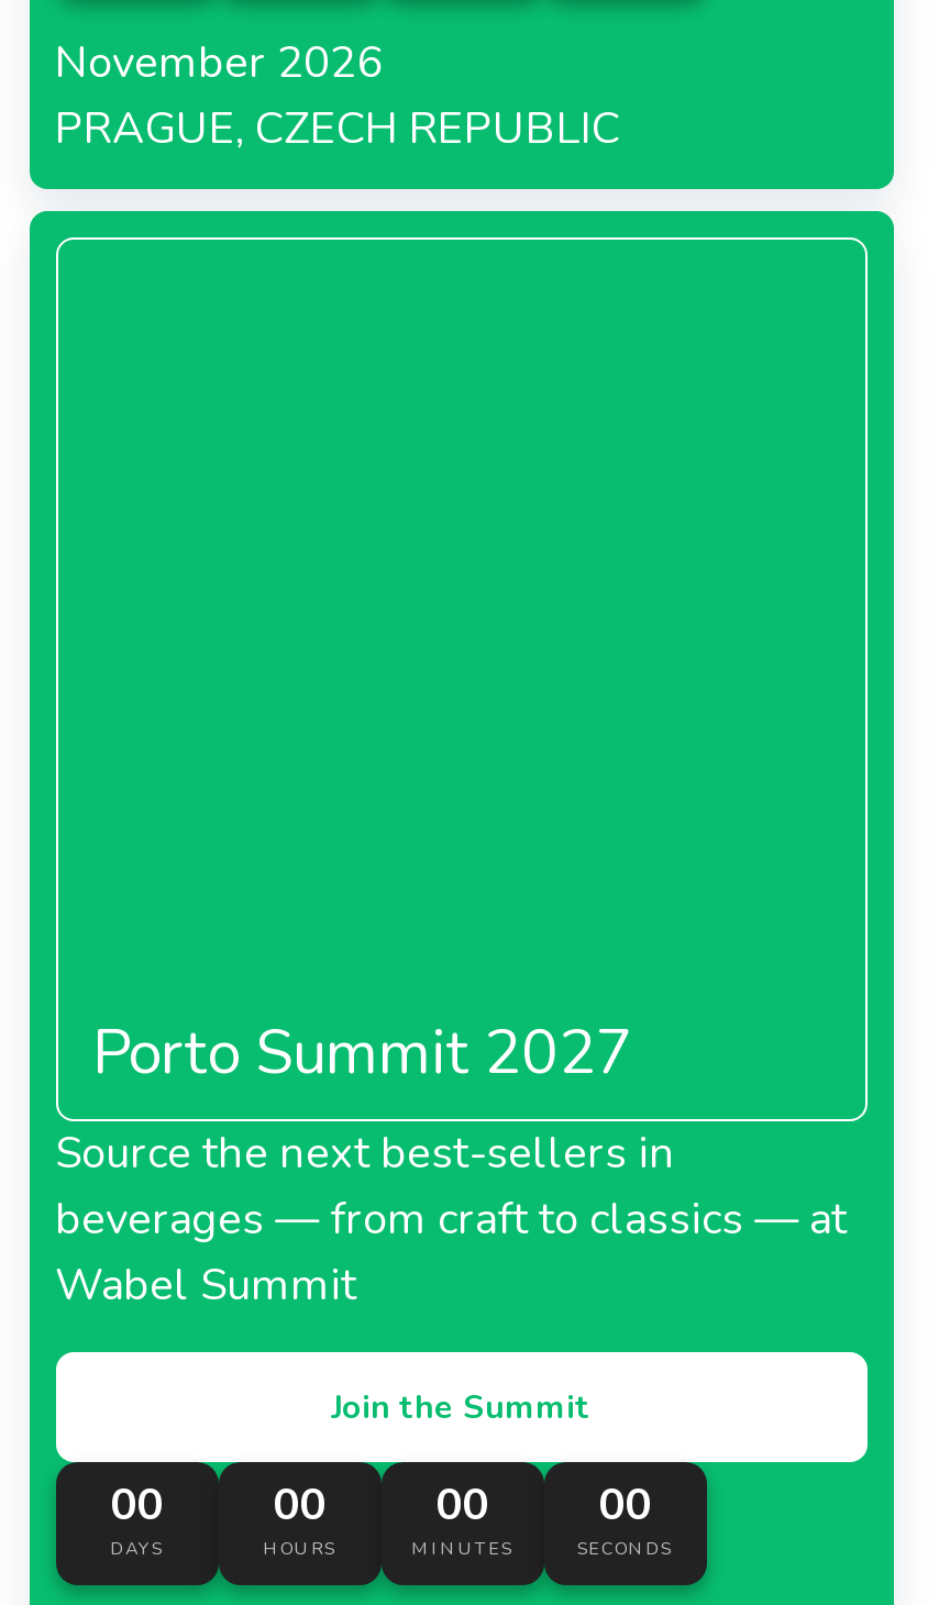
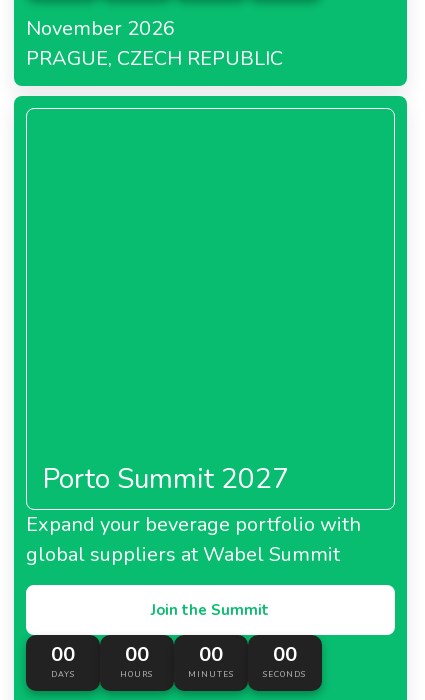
[55,1122,847,1314] Source the next best-sellers in | beverages — from craft to classics — at | Wabel Summit -> [25,510,360,567] Expand your beverage portfolio with | global suppliers at Wabel Summit

